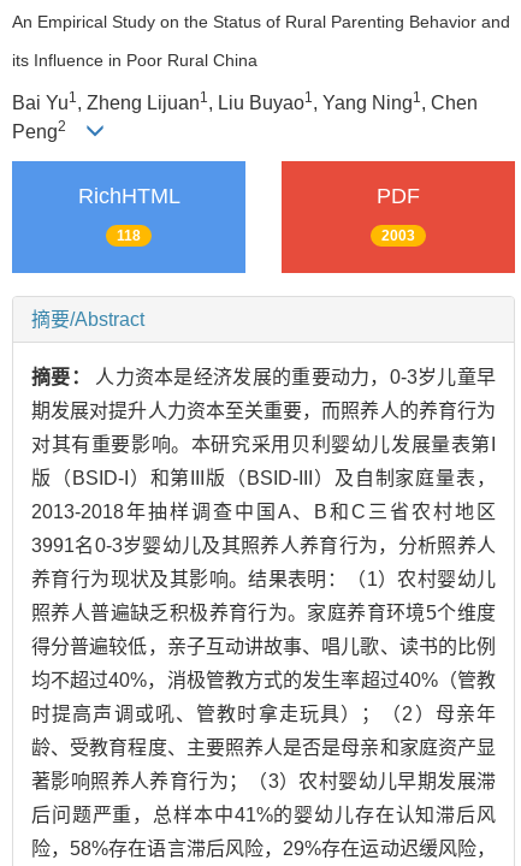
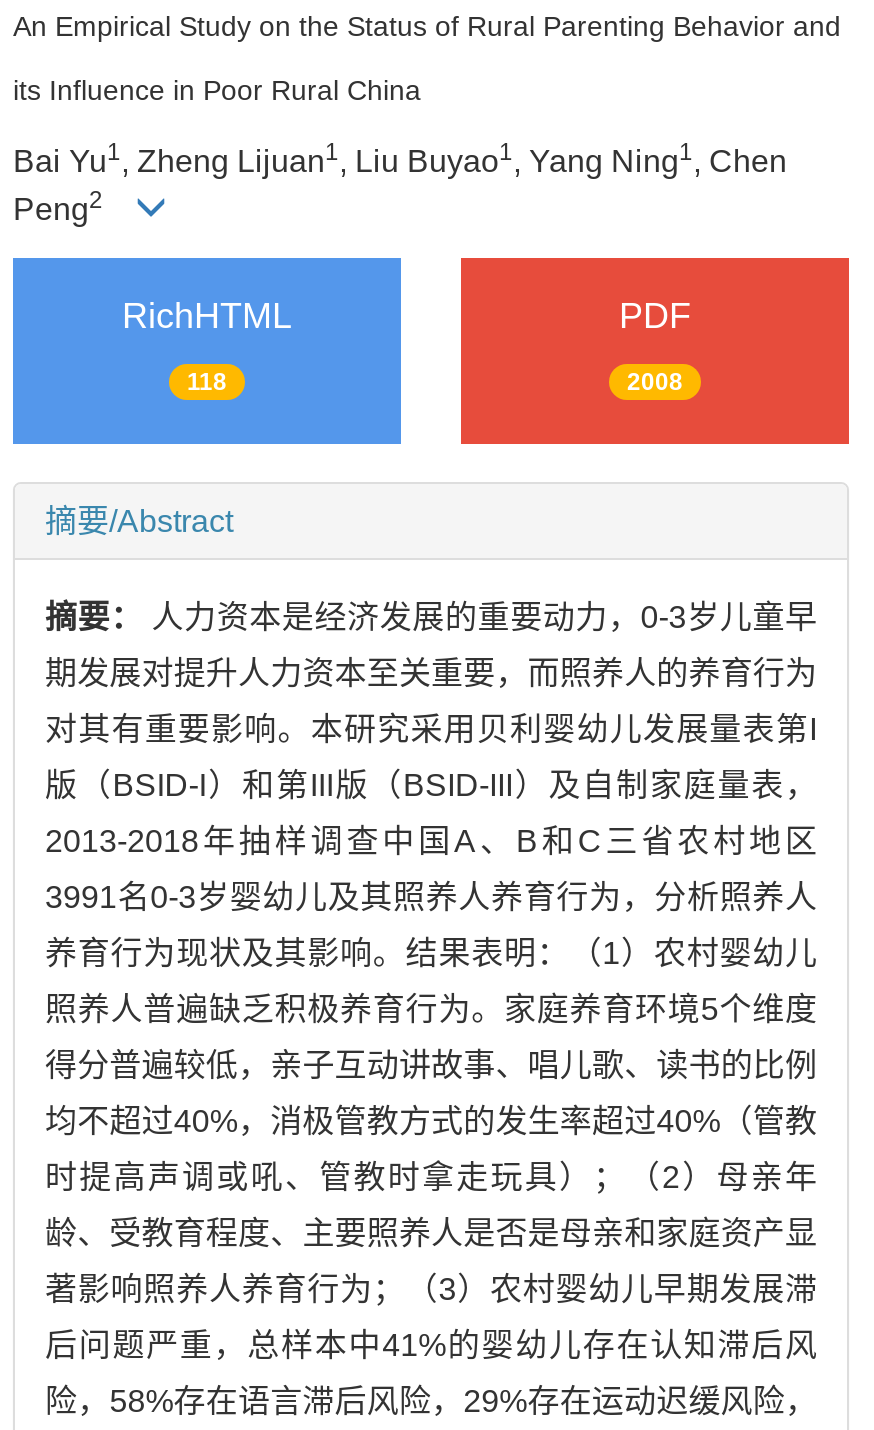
[381,228,415,244] 2003 -> [627,368,683,396] 2008

